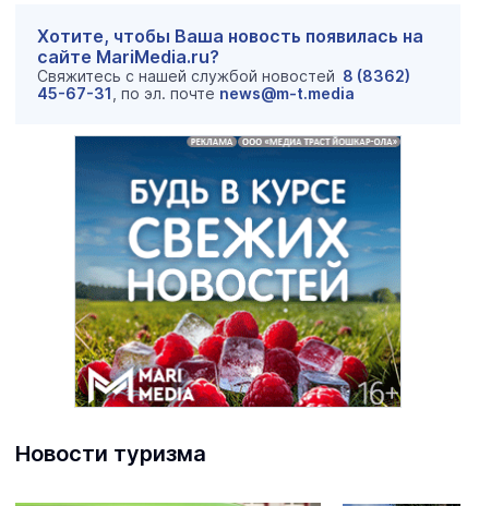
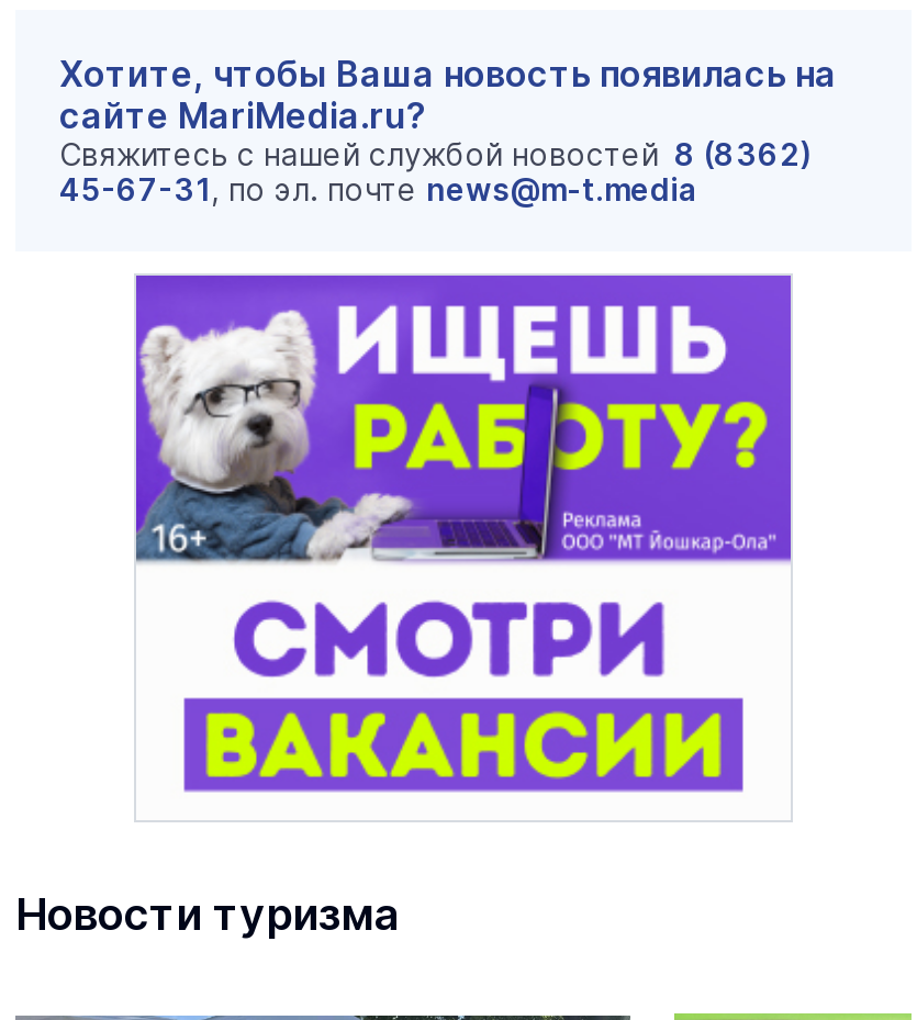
[74,135,402,408] [image] -> [134,273,793,820] [image]

